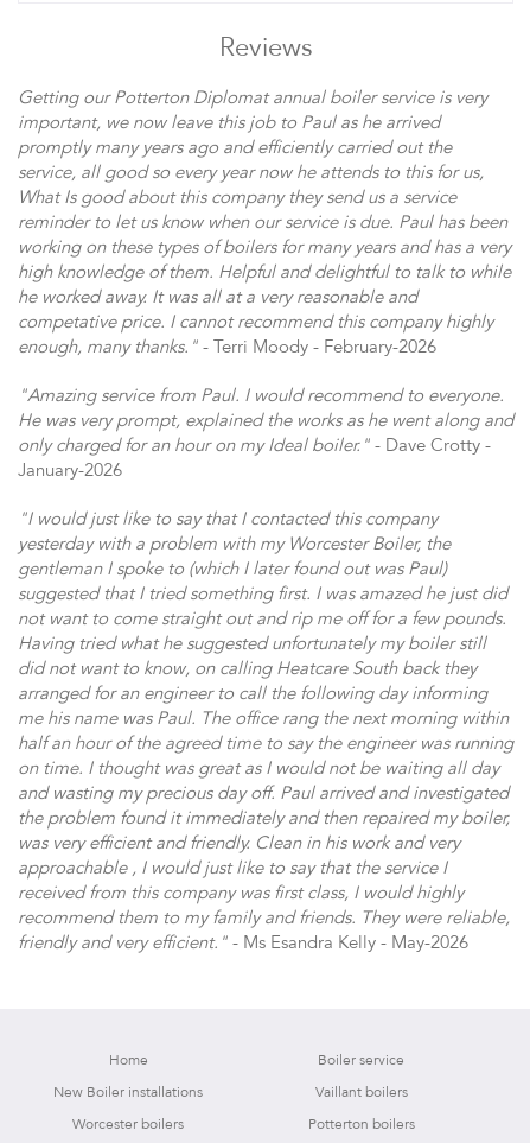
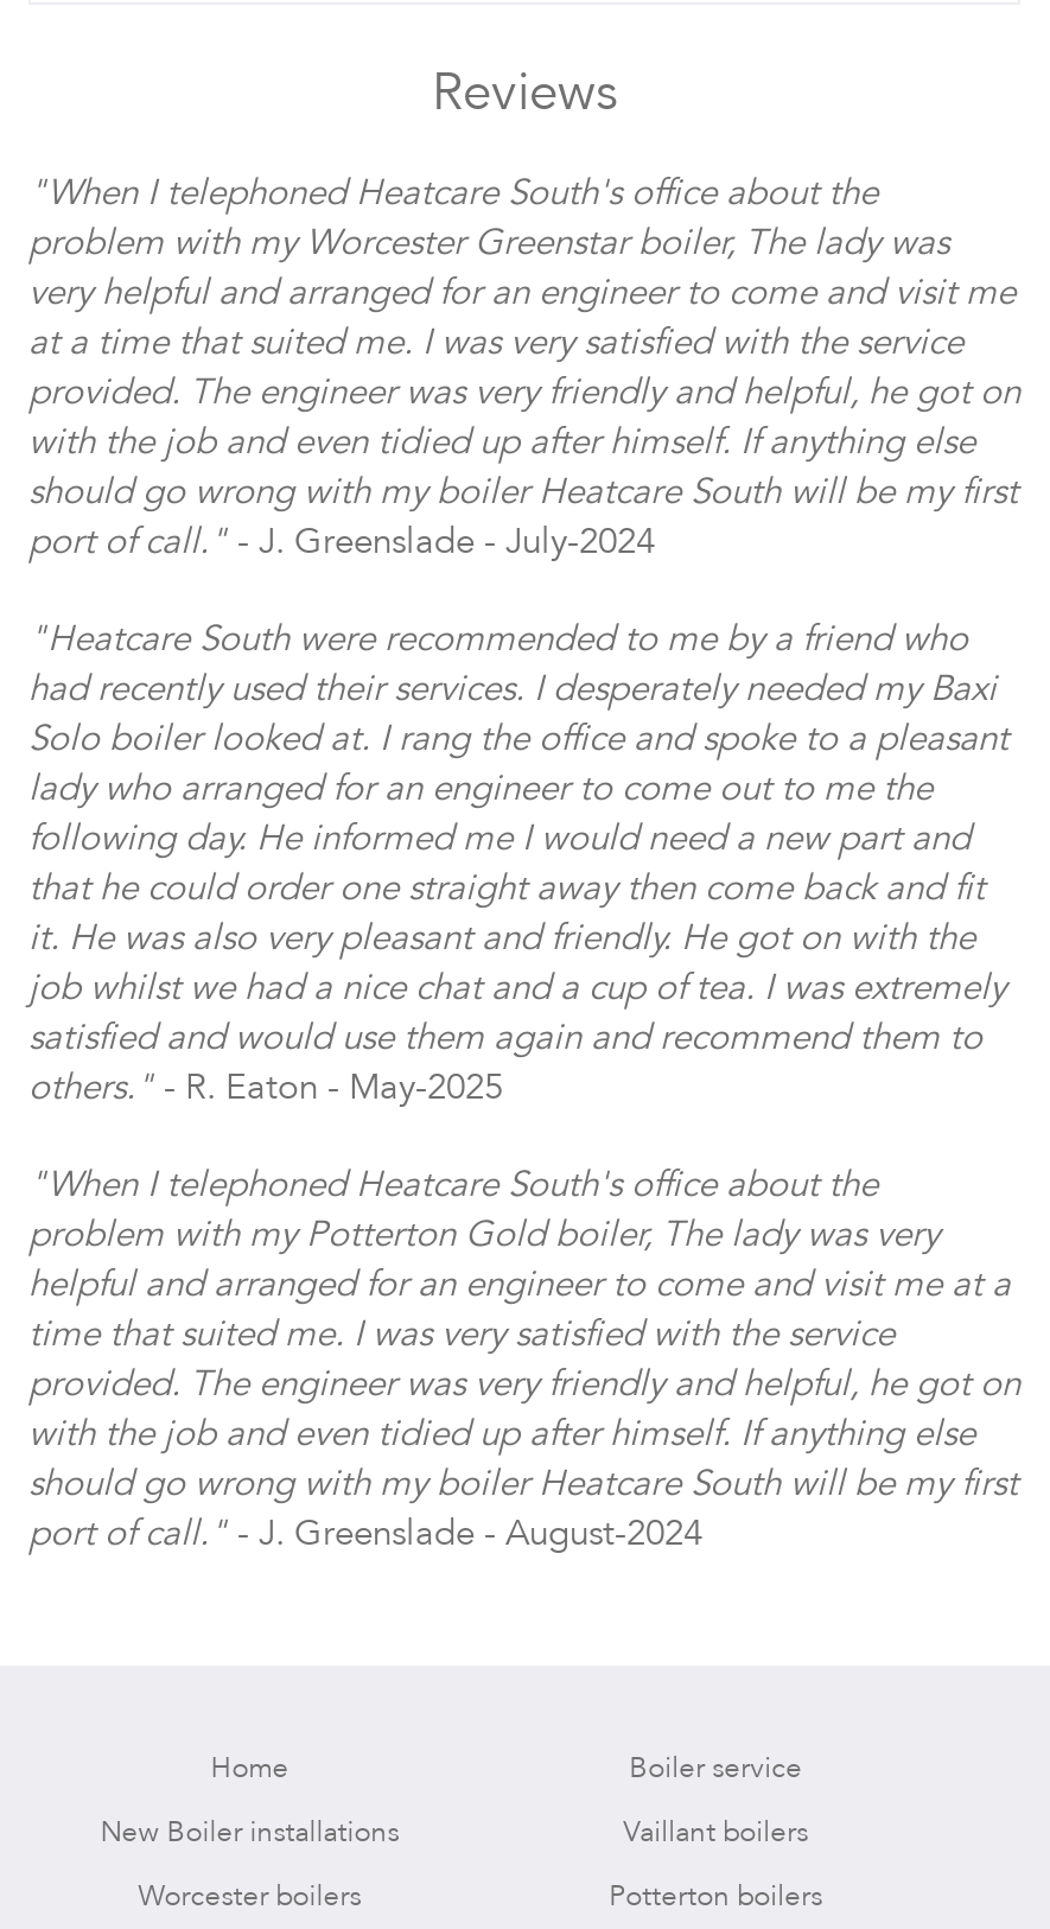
[18,87,511,357] Getting our Potterton Diplomat annual boiler service is very | important, we now leave this job to Paul as he arrived | promptly many years ago and efficiently carried out the | service, all good so every year now he attends to this for us, | What Is good about this company they send us a service | reminder to let us know when our service is due. Paul has been | working on these types of boilers for many years and has a very | high knowledge of them. Helpful and delightful to talk to while | he worked away. It was all at a very reasonable and | competative price. I cannot recommend this company highly | enough, many thanks." - Terri Moody - February-2026 -> [28,171,1020,563] "When I telephoned Heatcare South's office about the | problem with my Worcester Greenstar boiler, The lady was | very helpful and arranged for an engineer to come and visit me | at a time that suited me. I was very satisfied with the service | provided. The engineer was very friendly and helpful, he got on | with the job and even tidied up after himself. If anything else | should go wrong with my boiler Heatcare South will be my first | port of call." - J. Greenslade - July-2024
[18,385,513,481] "Amazing service from Paul. I would recommend to everyone. | He was very prompt, explained the works as he went along and | only charged for an hour on my Ideal boiler." - Dave Crotty - | January-2026 -> [28,617,1008,1108] "Heatcare South were recommended to me by a friend who | had recently used their services. I desperately needed my Baxi | Solo boiler looked at. I rang the office and spoke to a pleasant | lady who arranged for an engineer to come out to me the | following day. He informed me I would need a new part and | that he could order one straight away then come back and fit | it. He was also very pleasant and friendly. He got on with the | job whilst we had a nice chat and a cup of tea. I was extremely | satisfied and would use them again and recommend them to | others." - R. Eaton - May-2025
[18,508,513,953] "I would just like to say that I contacted this company | yesterday with a problem with my Worcester Boiler, the | gentleman I spoke to (which I later found out was Paul) | suggested that I tried something first. I was amazed he just did | not want to come straight out and rip me off for a few pounds. | Having tried what he suggested unfortunately my boiler still | did not want to know, on calling Heatcare South back they | arranged for an engineer to call the following day informing | me his name was Paul. The office rang the next morning within | half an hour of the agreed time to say the engineer was running | on time. I thought was great as I would not be waiting all day | and wasting my precious day off. Paul arrived and investigated | the problem found it immediately and then repaired my boiler, | was very efficient and friendly. Clean in his work and very | approachable , I would just like to say that the service I | received from this company was first class, I would highly | recommend them to my family and friends. They were reliable, | friendly and very efficient." - Ms Esandra Kelly - May-2026 -> [28,1163,1020,1554] "When I telephoned Heatcare South's office about the | problem with my Potterton Gold boiler, The lady was very | helpful and arranged for an engineer to come and visit me at a | time that suited me. I was very satisfied with the service | provided. The engineer was very friendly and helpful, he got on | with the job and even tidied up after himself. If anything else | should go wrong with my boiler Heatcare South will be my first | port of call." - J. Greenslade - August-2024

